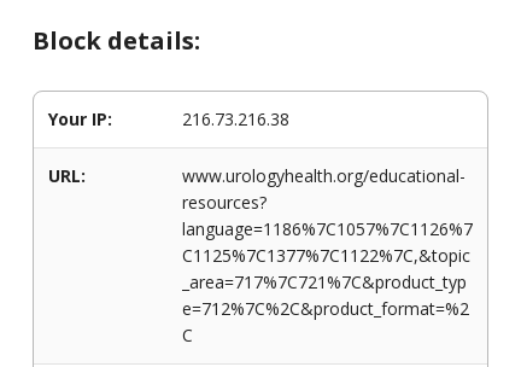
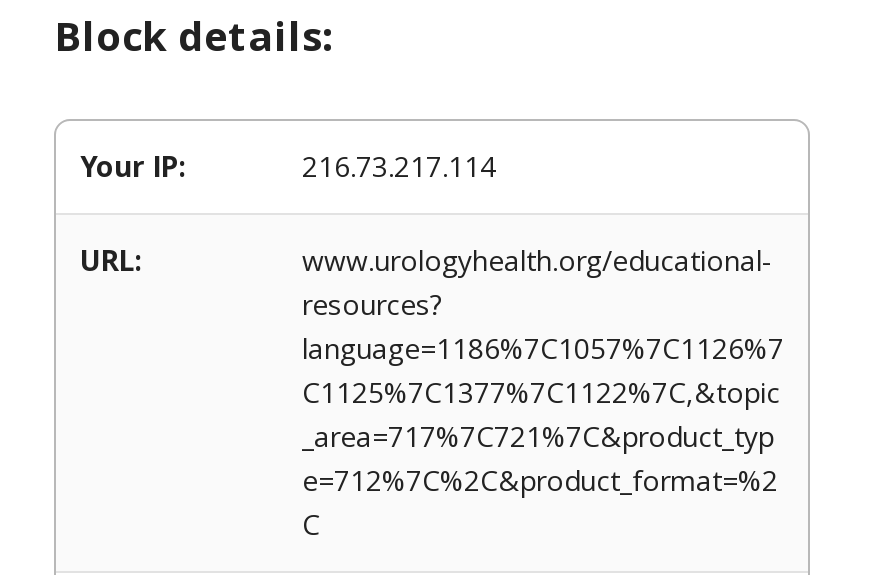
[182,107,289,130] 216.73.216.38 -> [302,147,496,185] 216.73.217.114

